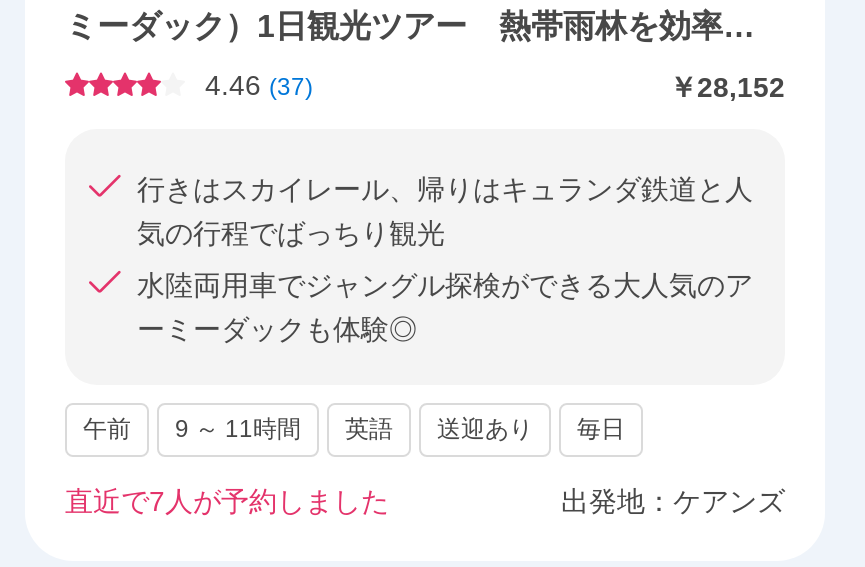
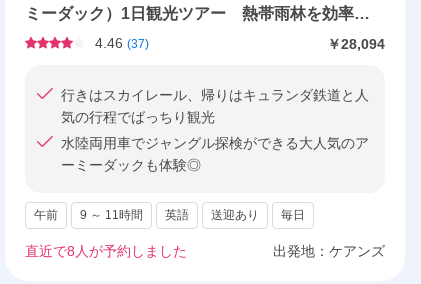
[669,71,785,103] ￥28,152 -> [327,36,385,52] ￥28,094
[65,485,389,517] 直近で7人が予約しました -> [25,243,187,259] 直近で8人が予約しました

